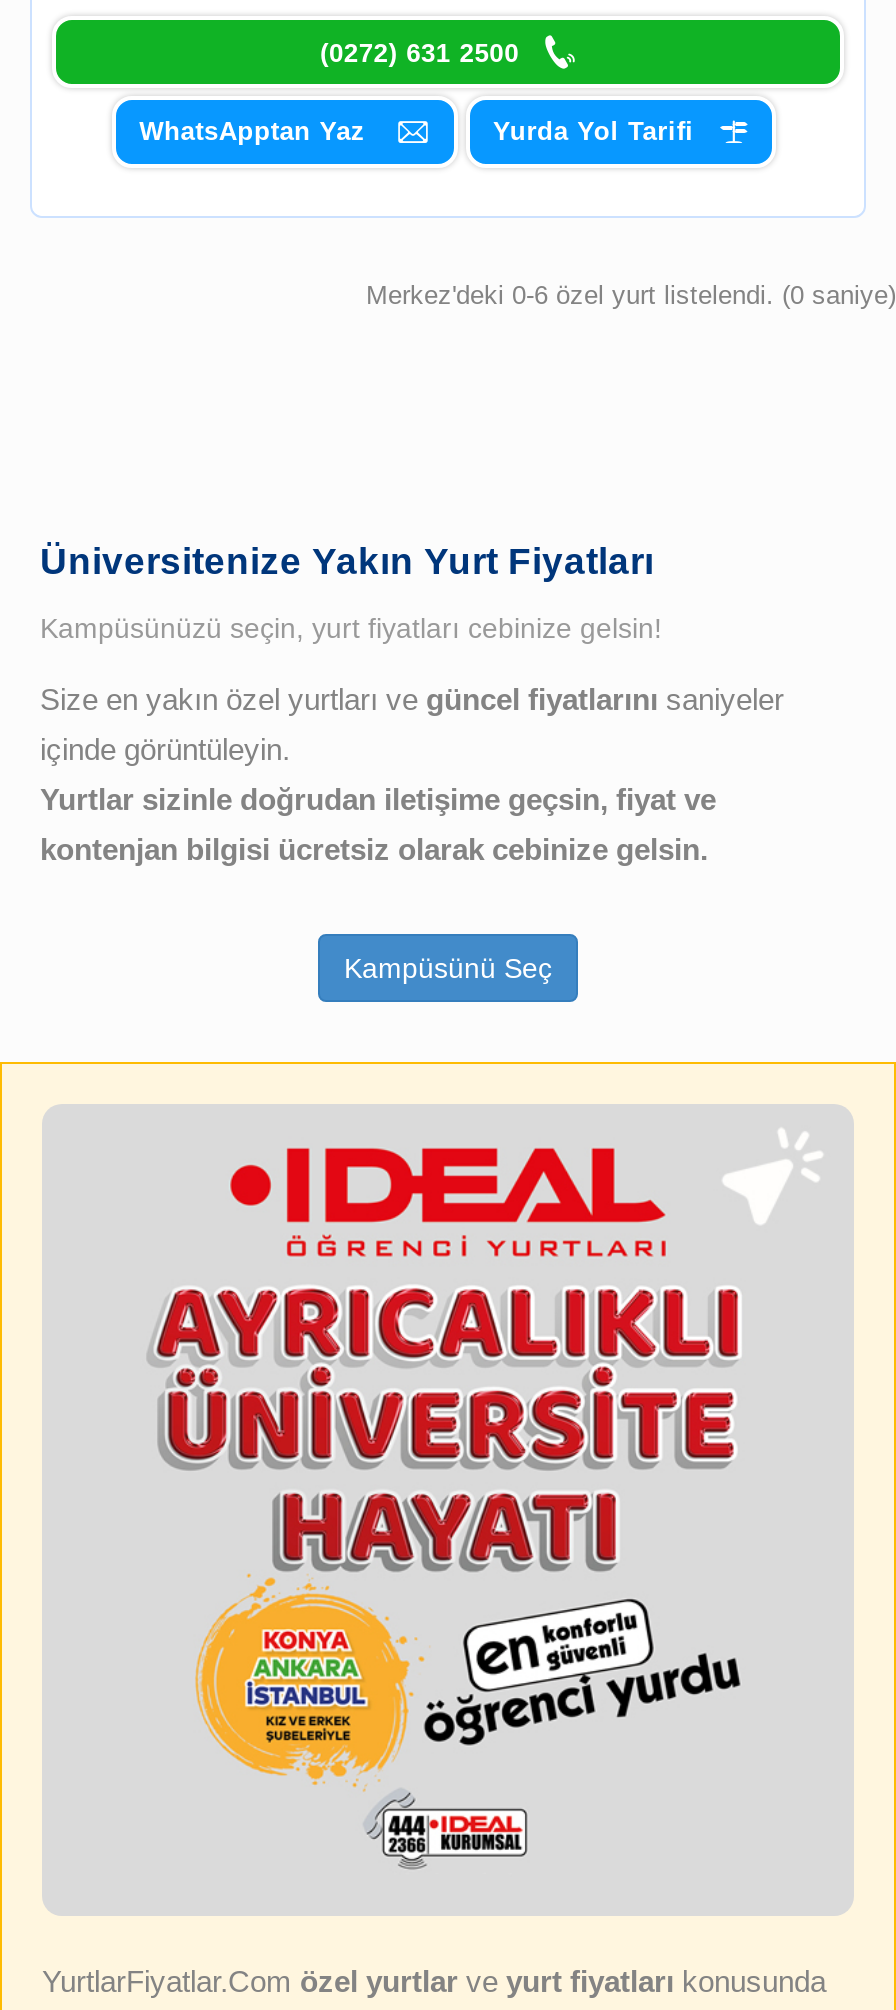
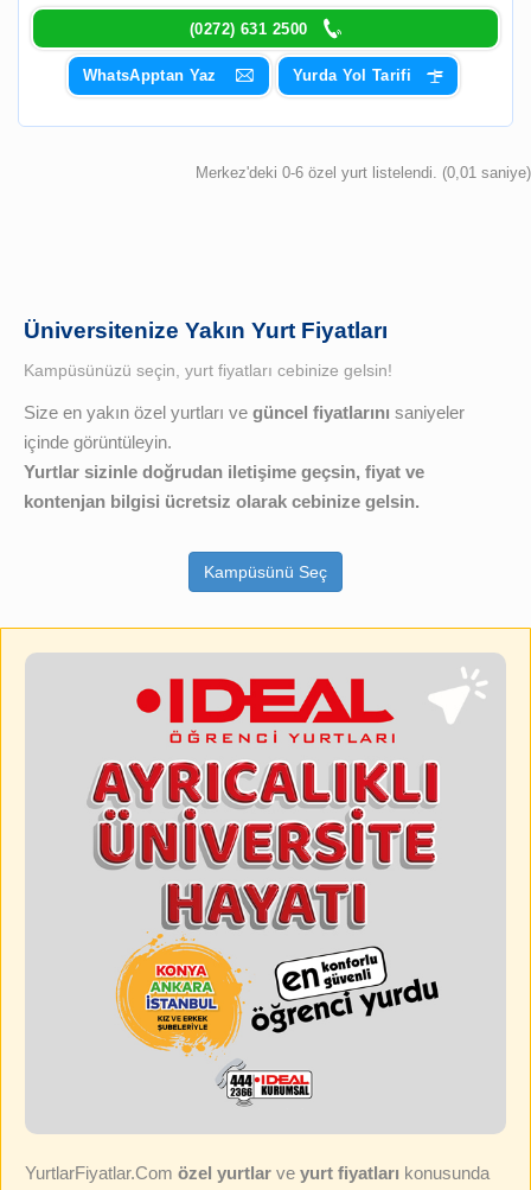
[366,280,896,310] Merkez'deki 0-6 özel yurt listelendi. (0 saniye) -> [196,164,531,182] Merkez'deki 0-6 özel yurt listelendi. (0,01 saniye)

